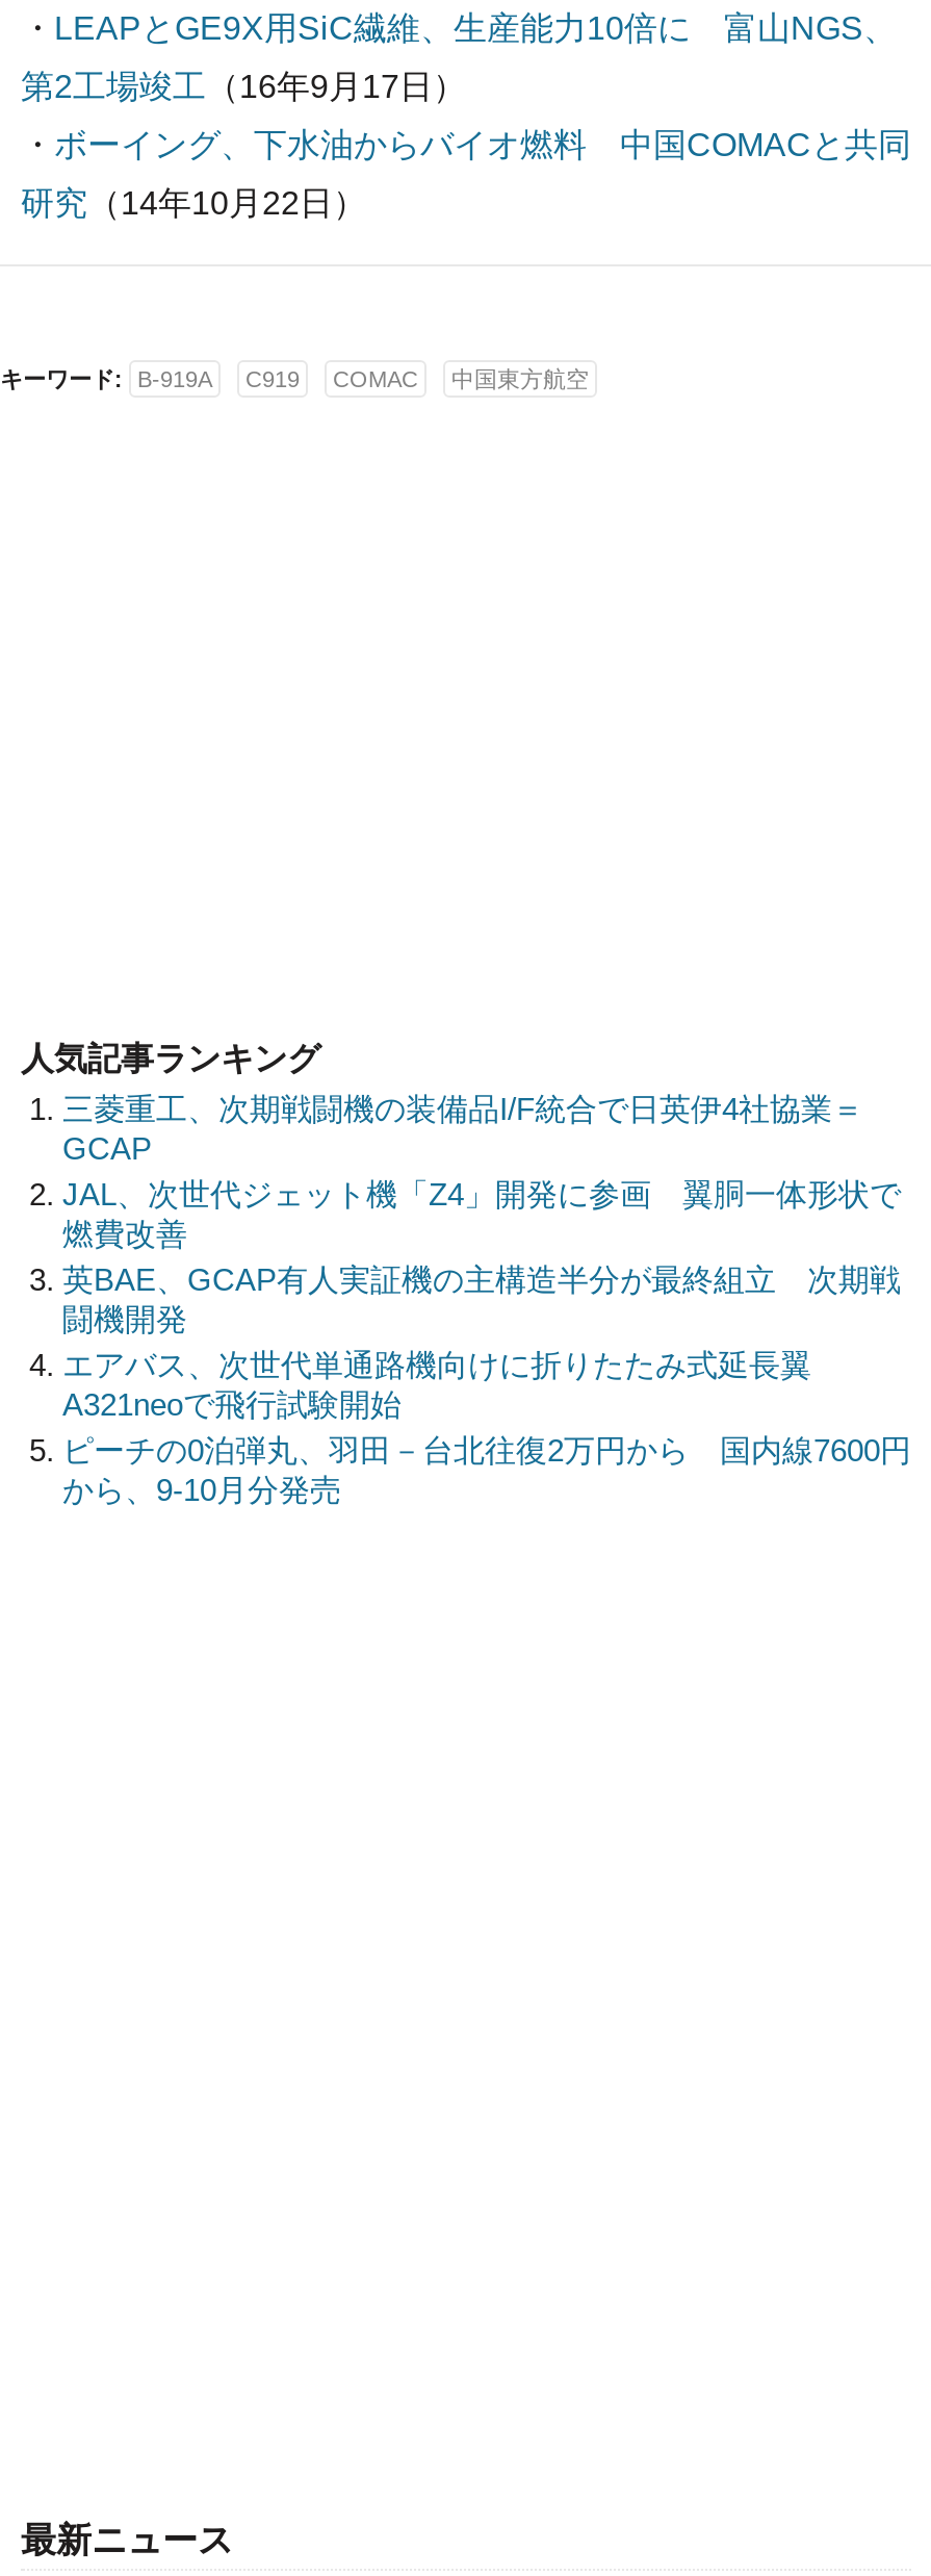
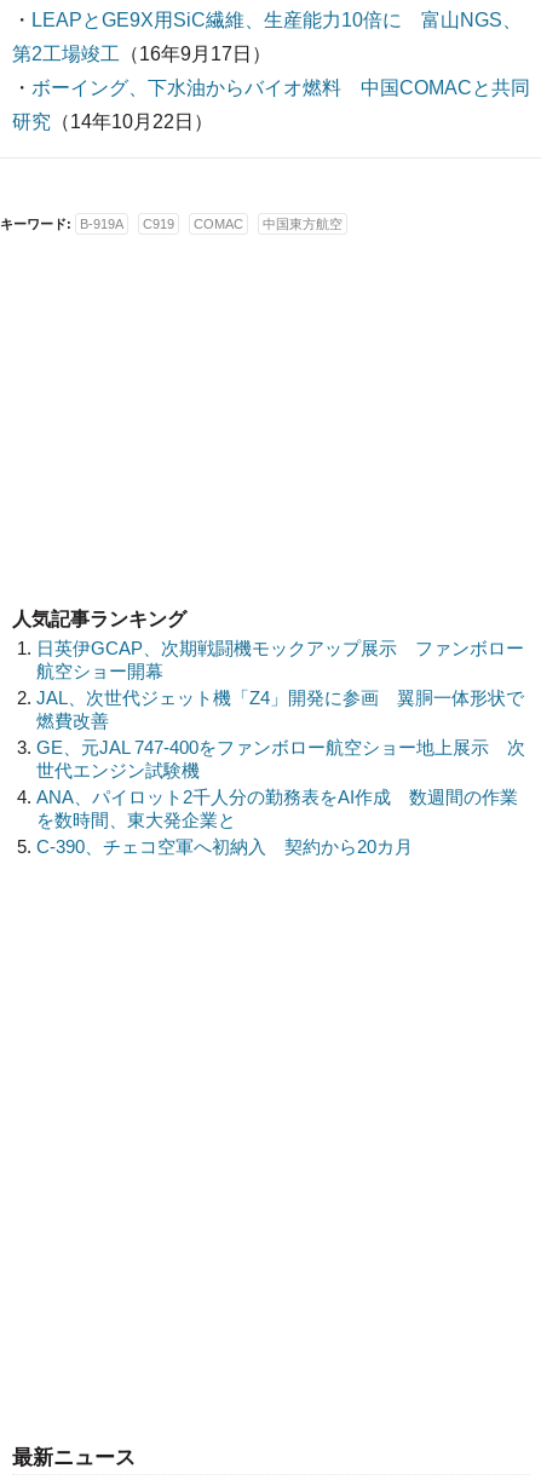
[62,1090,863,1165] 三菱重工、次期戦闘機の装備品I/F統合で日英伊4社協業＝ | GCAP -> [36,637,524,681] 日英伊GCAP、次期戦闘機モックアップ展示 ファンボロー | 航空ショー開幕
[62,1260,911,1506] 英BAE、GCAP有人実証機の主構造半分が最終組立 次期戦 | 闘機開発 | エアバス、次世代単通路機向けに折りたたみ式延長翼 | A321neoで飛行試験開始 | ピーチの0泊弾丸、羽田－台北往復2万円から 国内線7600円 | から、9-10月分発売 -> [36,736,525,856] GE、元JAL 747-400をファンボロー航空ショー地上展示 次 | 世代エンジン試験機 | ANA、パイロット2千人分の勤務表をAI作成 数週間の作業 | を数時間、東大発企業と | C-390、チェコ空軍へ初納入 契約から20カ月

